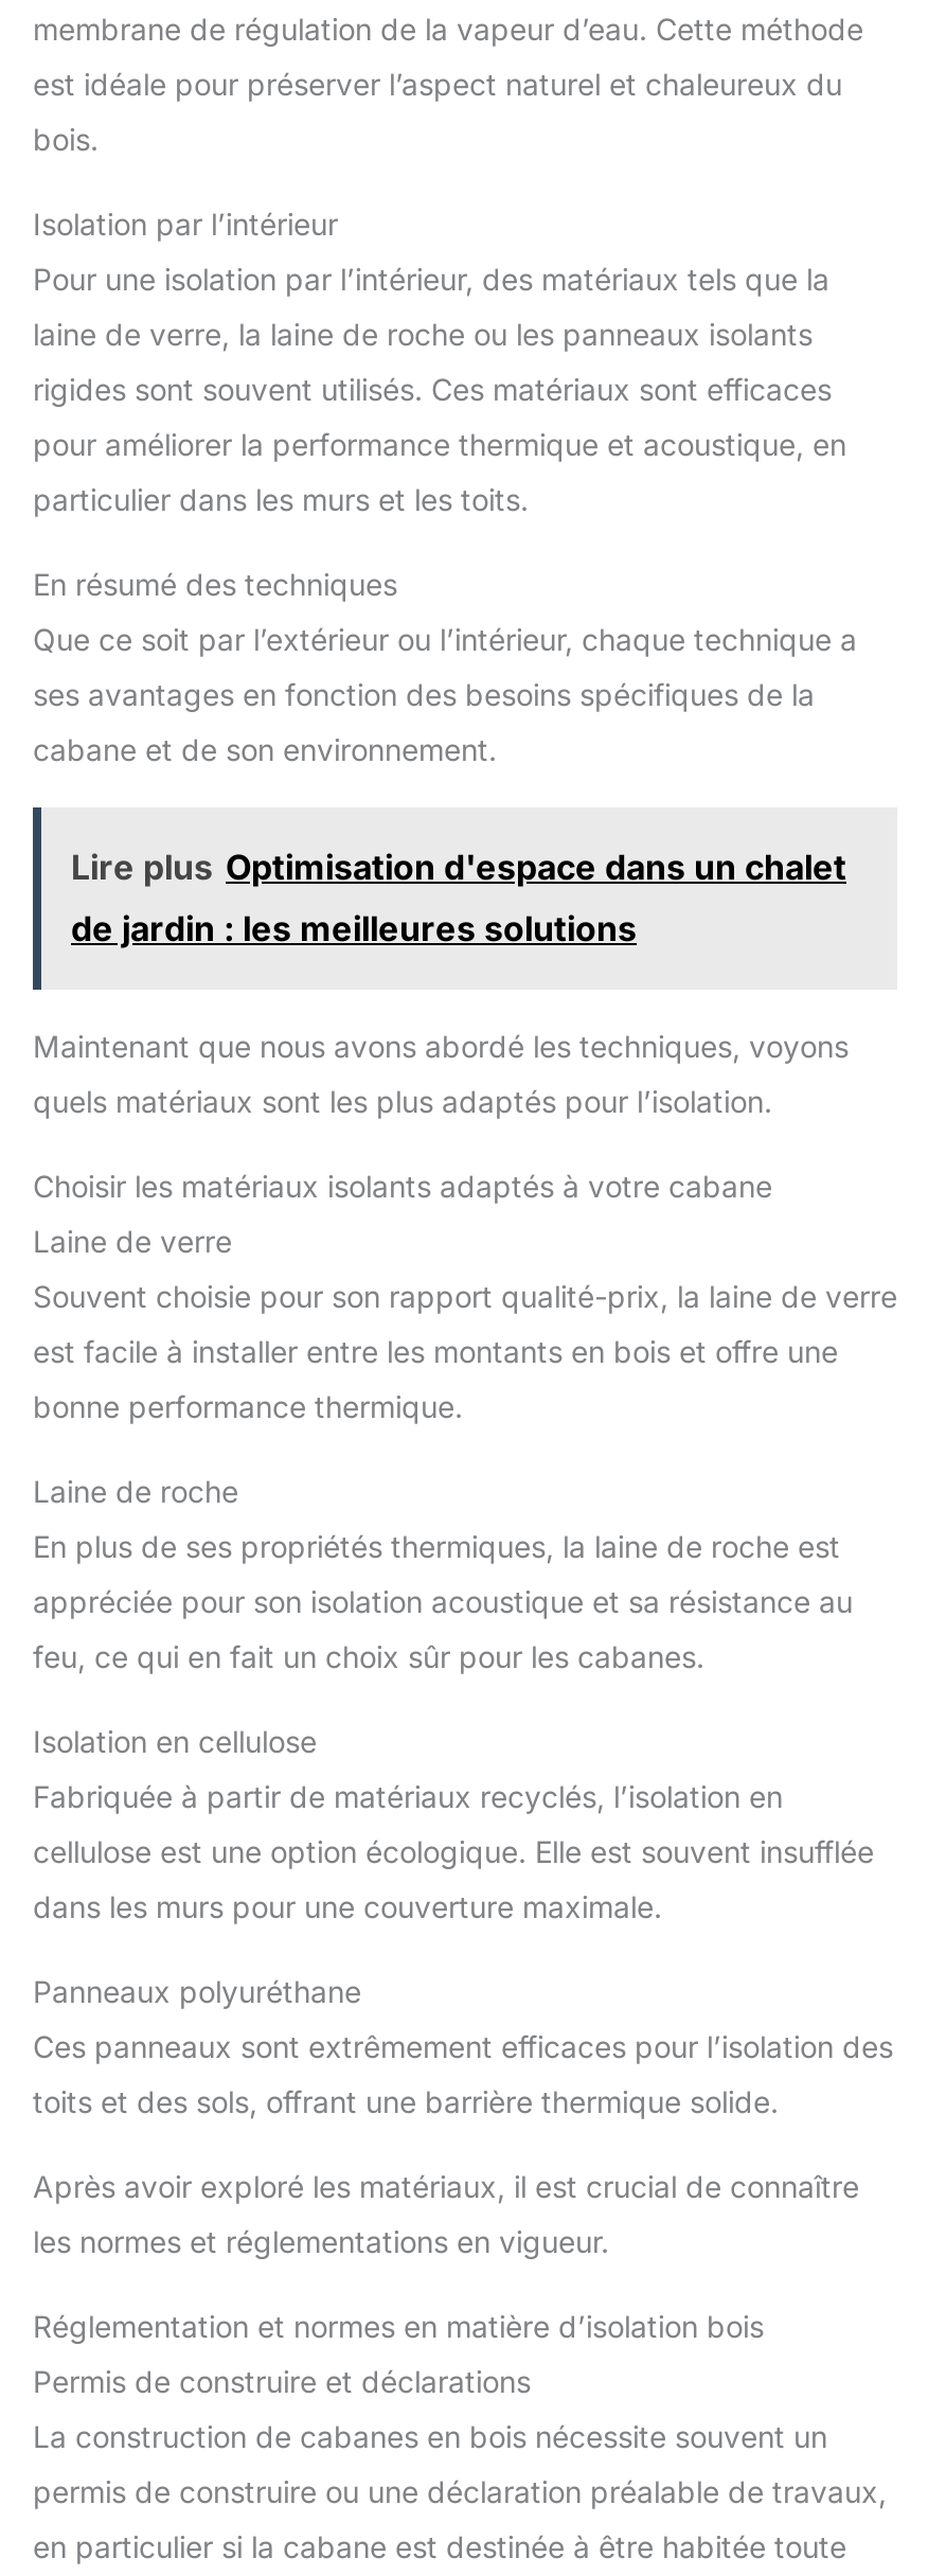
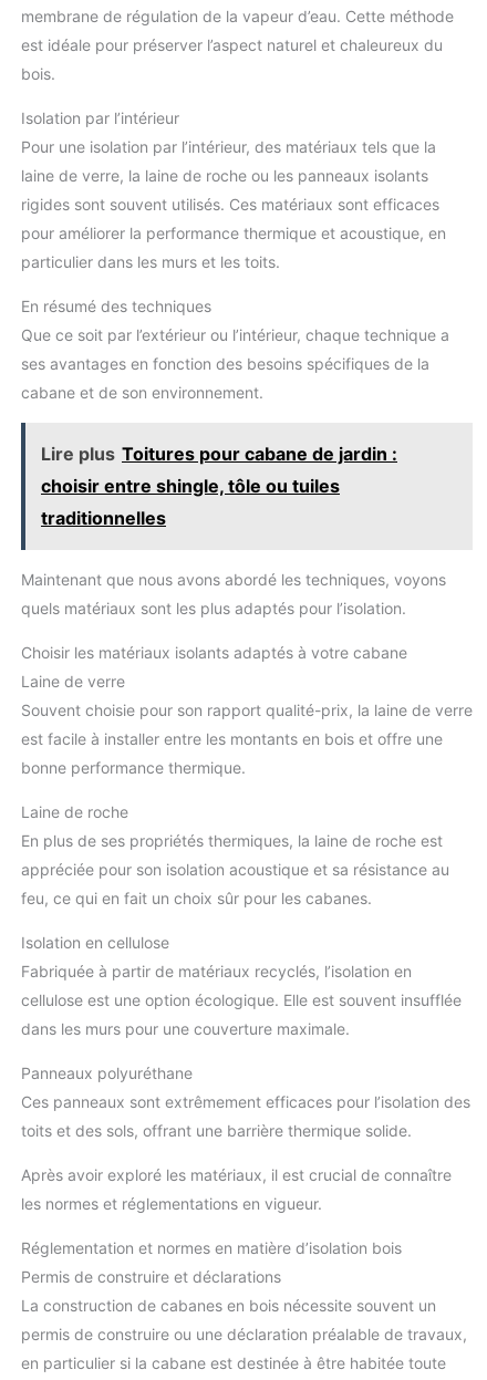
[71,846,846,950] Lire plus Optimisation d'espace dans un chalet | de jardin : les meilleures solutions -> [41,443,397,529] Lire plus Toitures pour cabane de jardin : | choisir entre shingle, tôle ou tuiles | traditionnelles

